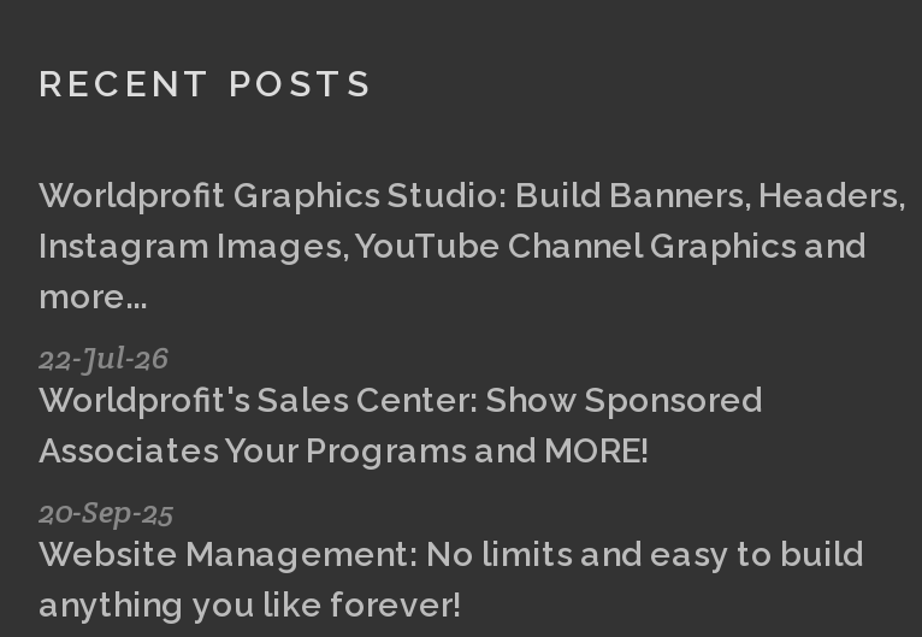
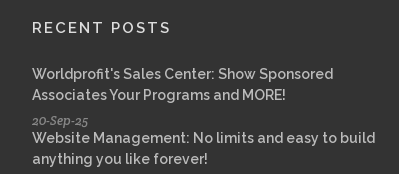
[39,176,905,378] Worldprofit Graphics Studio: Build Banners, Headers, | Instagram Images, YouTube Channel Graphics and | more... | 22-Jul-26 -> none

